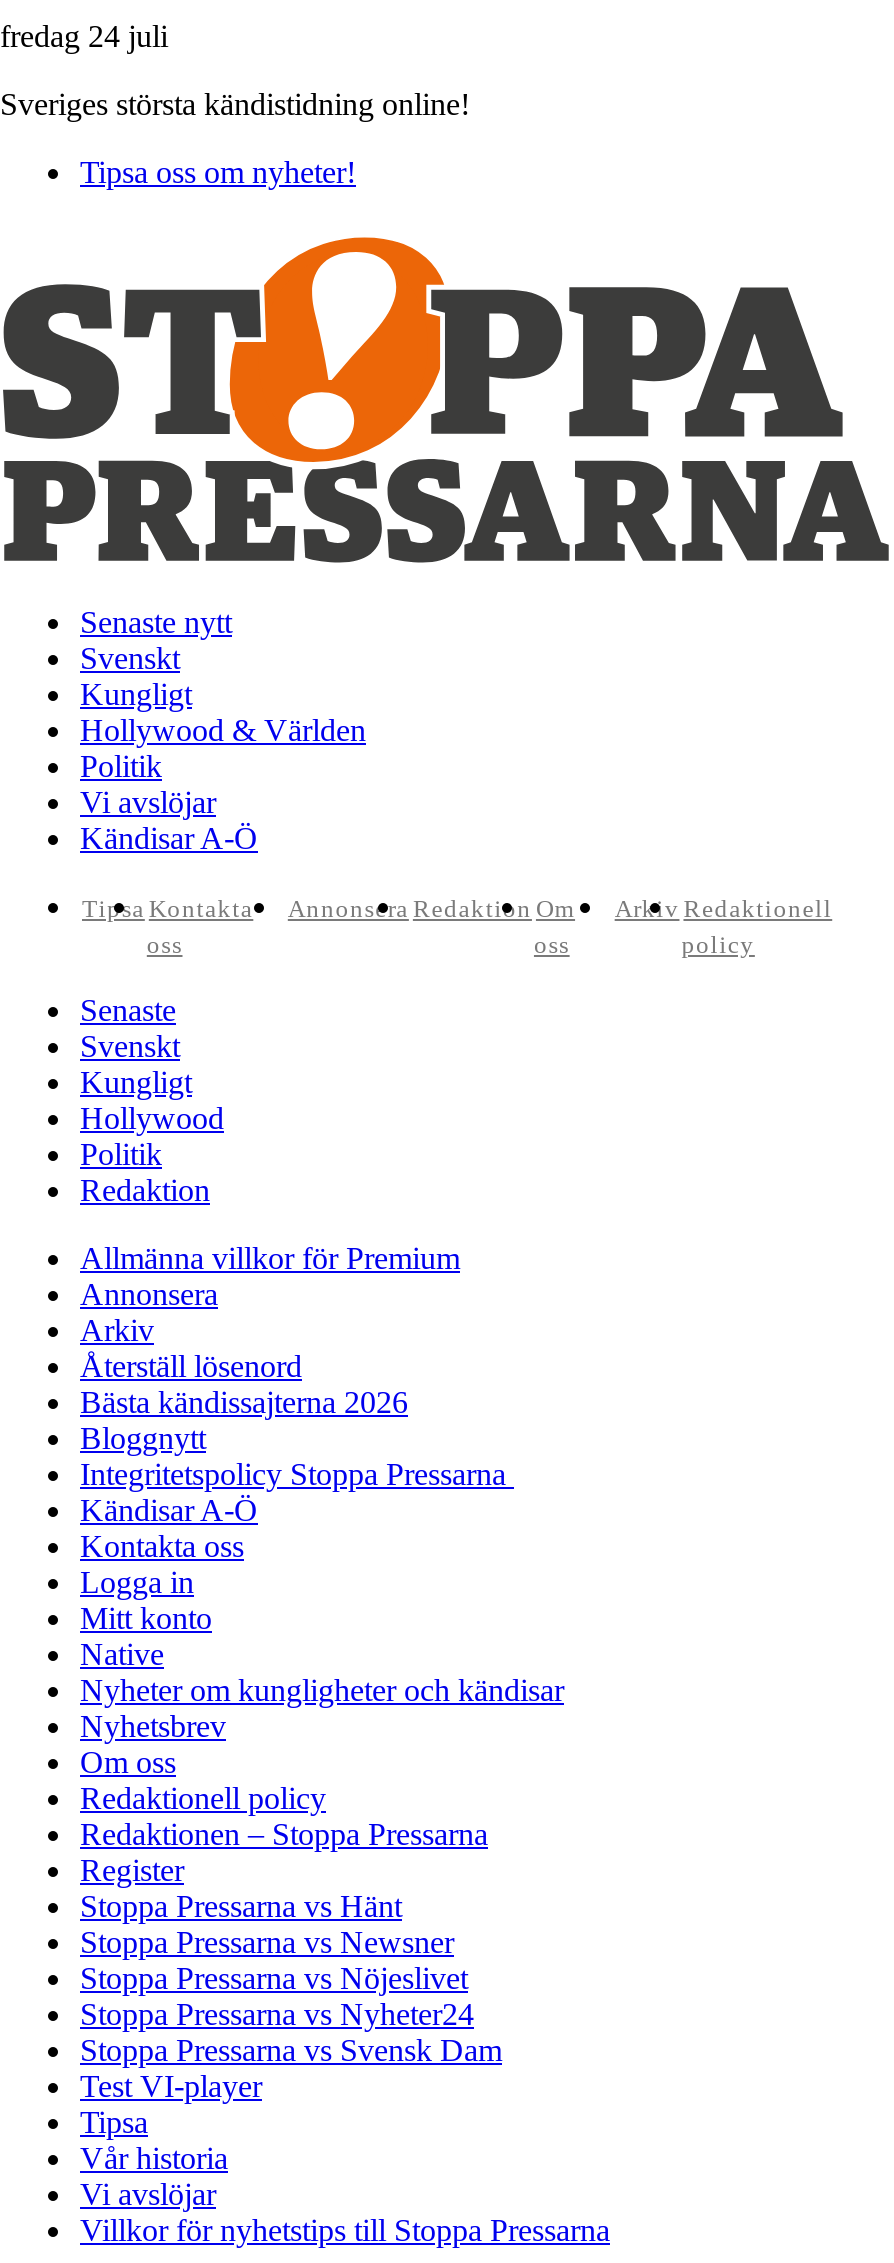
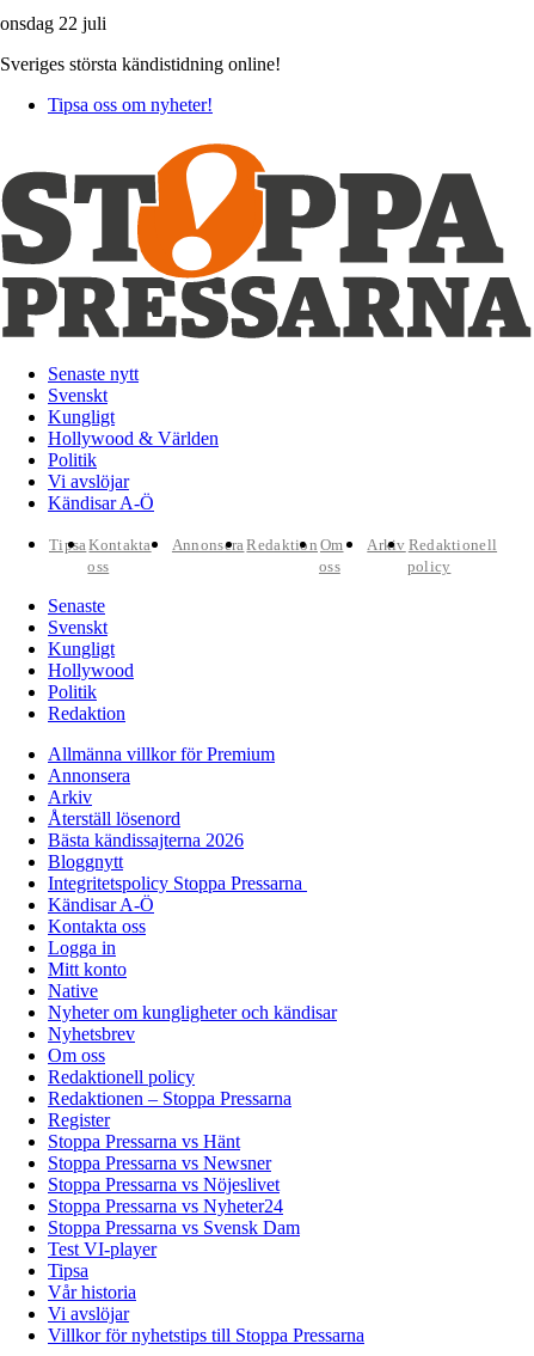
[0,19,168,53] fredag 24 juli -> [0,13,106,33] onsdag 22 juli

